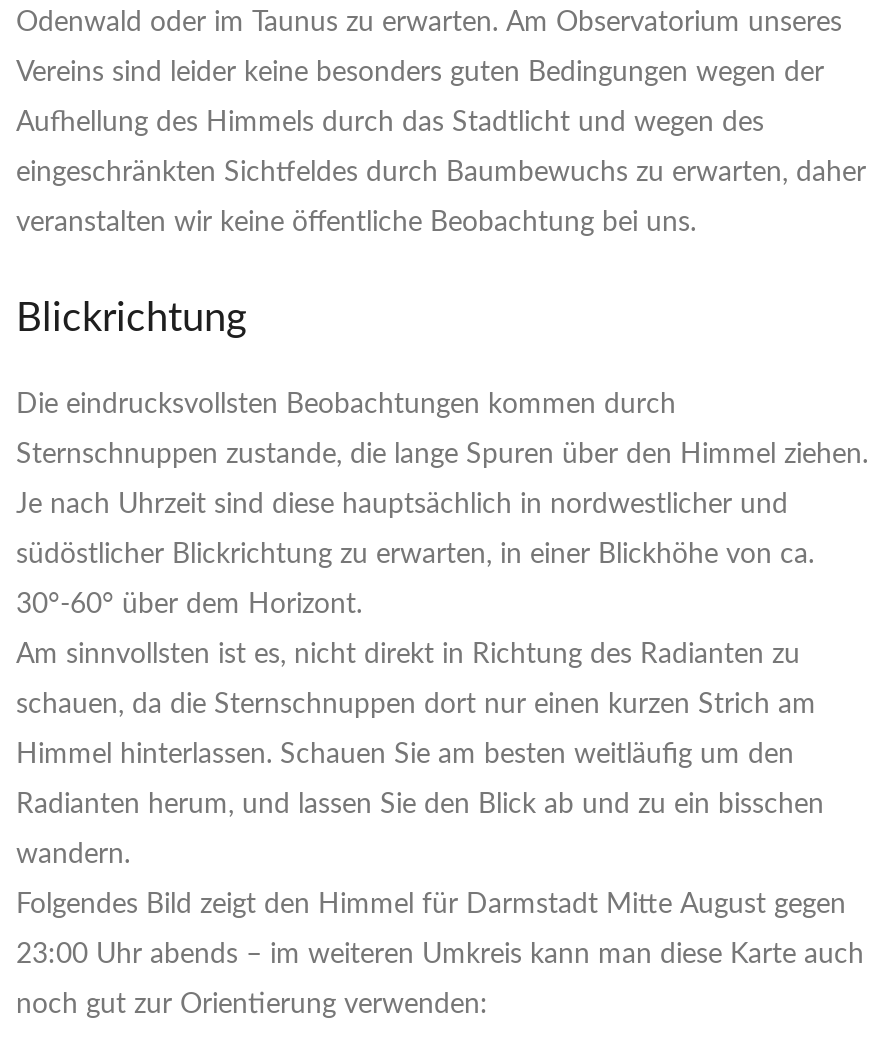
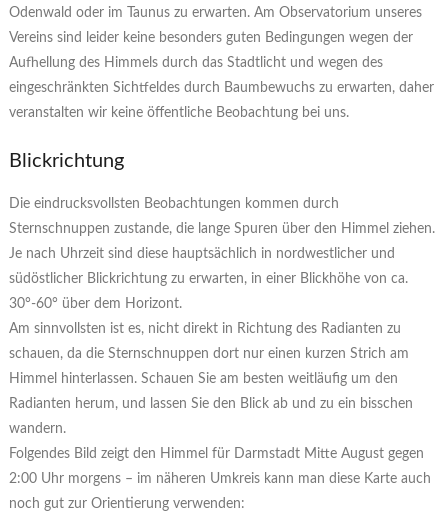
[16,942,864,970] 23:00 Uhr abends – im weiteren Umkreis kann man diese Karte auch -> [9,472,431,486] 2:00 Uhr morgens – im näheren Umkreis kann man diese Karte auch

